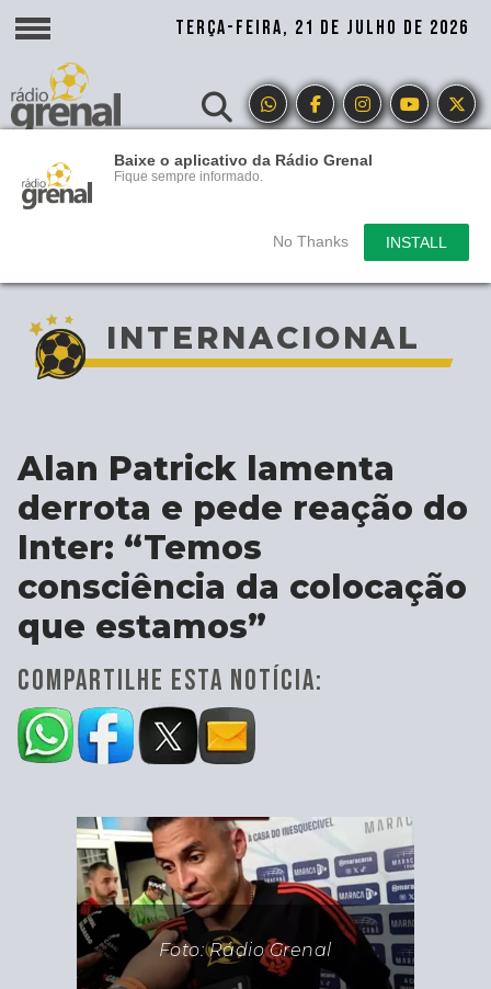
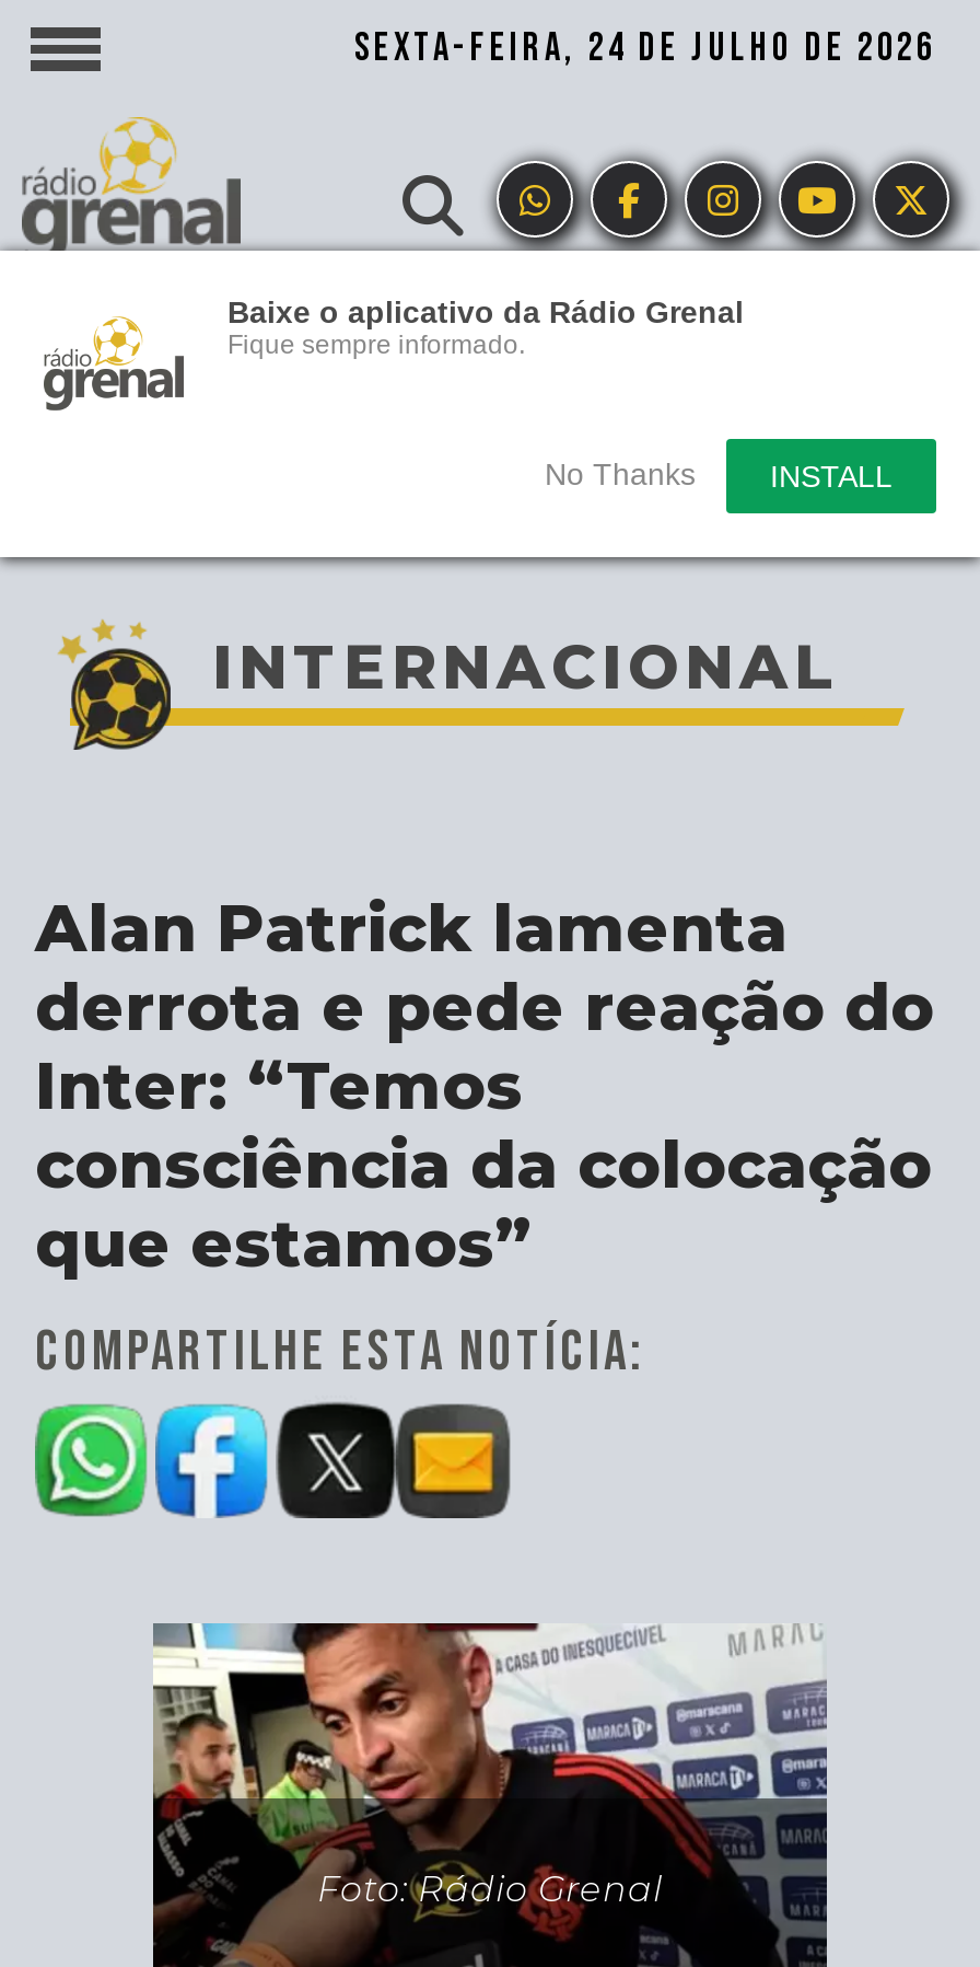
[175,16,469,39] TERÇA-FEIRA, 21 DE JULHO DE 2026 -> [354,25,936,71] SEXTA-FEIRA, 24 DE JULHO DE 2026

